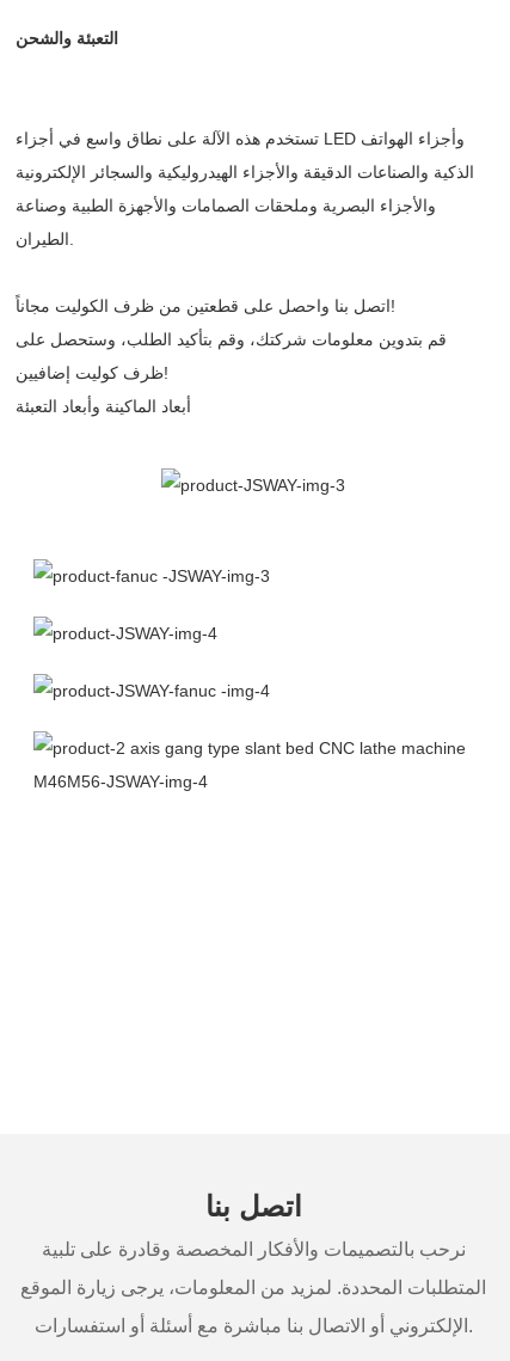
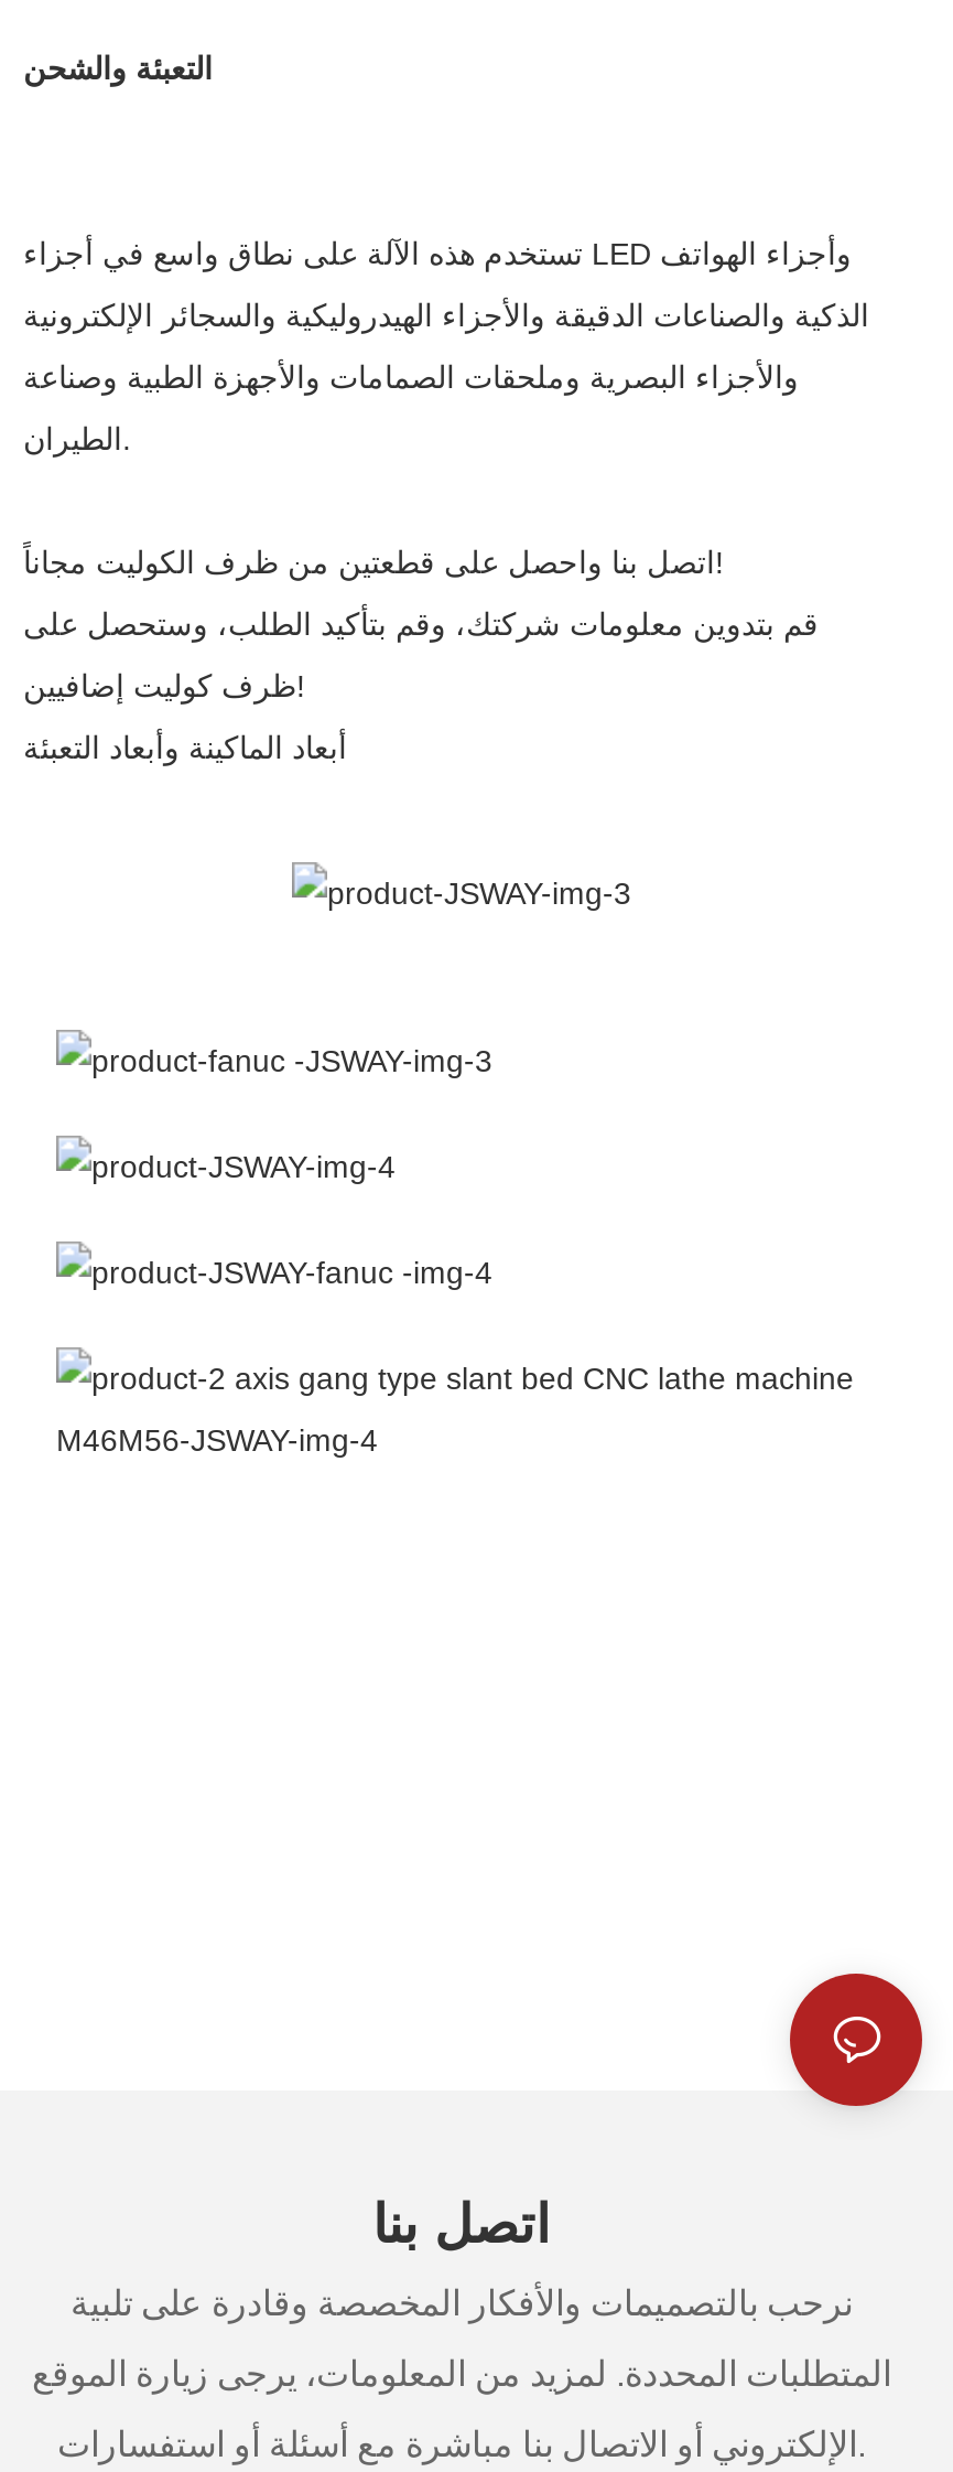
none -> [786,1969,927,2110] [image]

